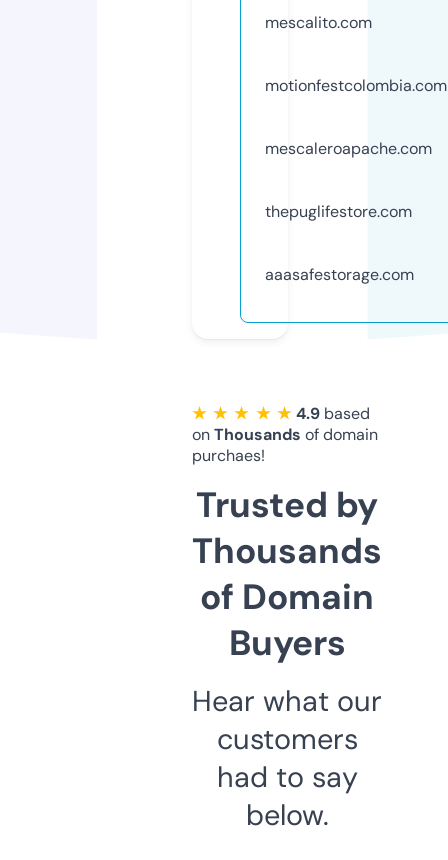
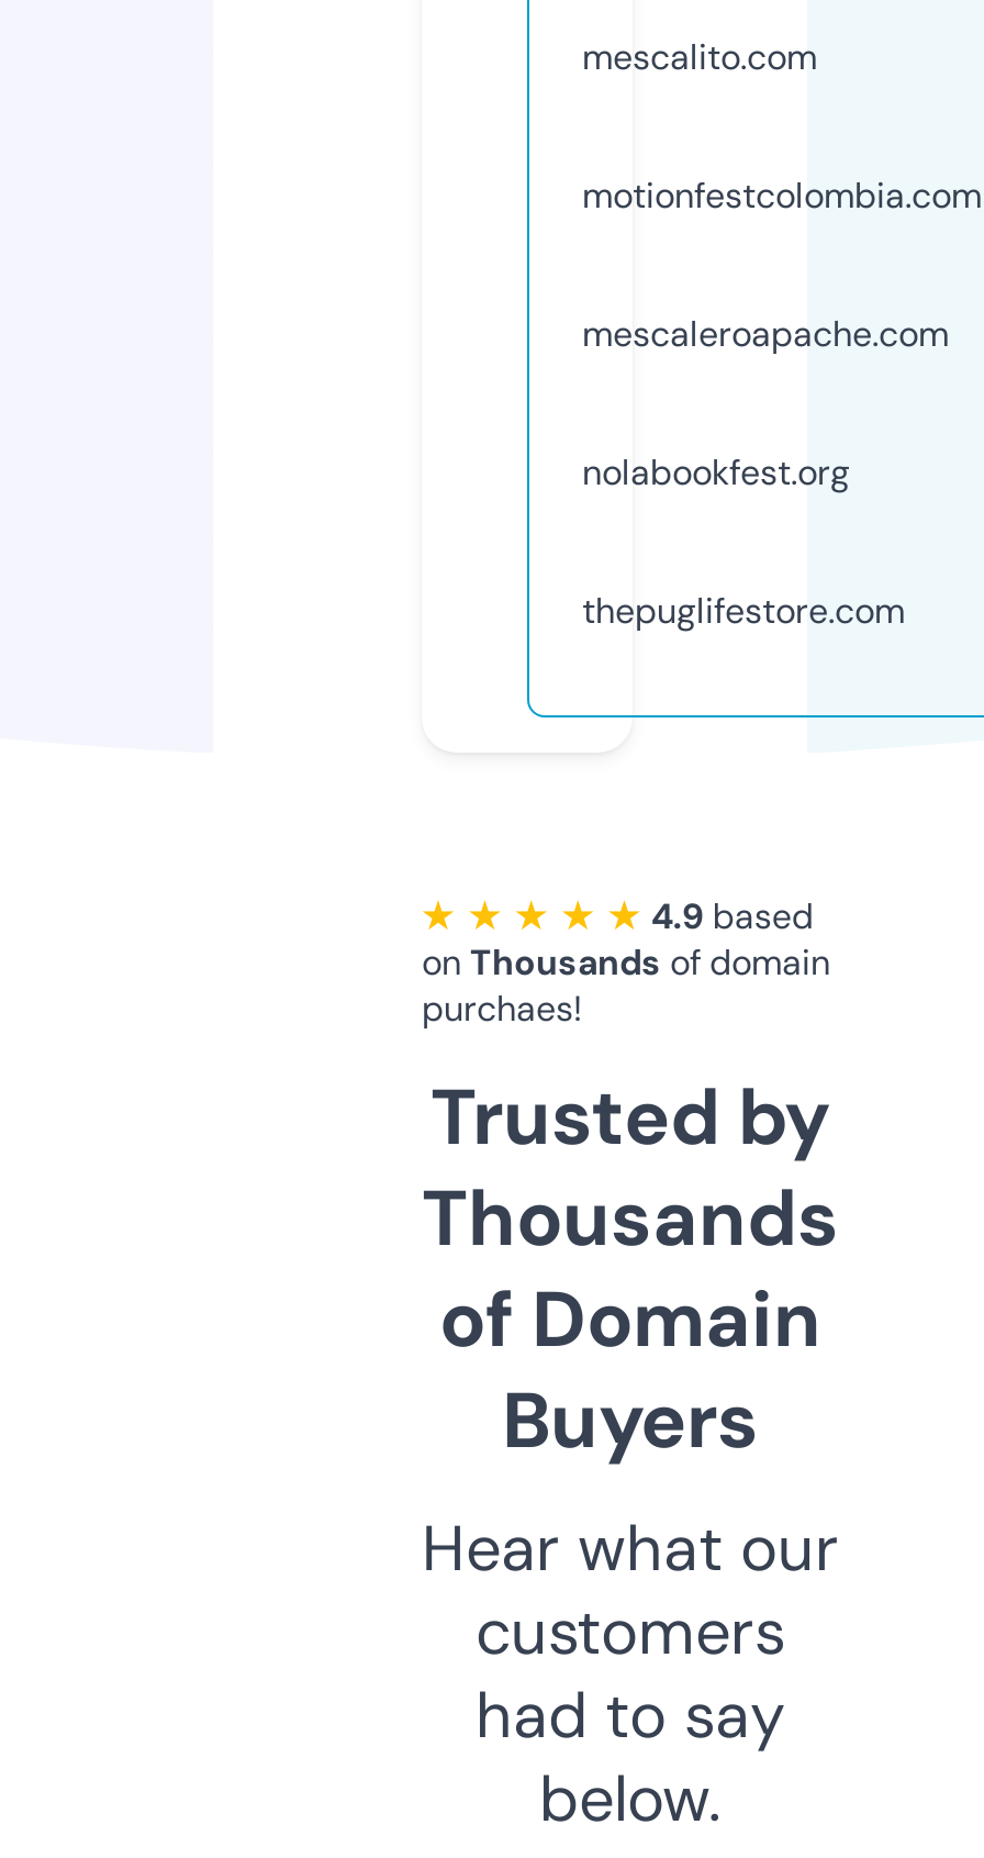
none -> [582,449,850,495] nolabookfest.org
moved [265,201,412,222] -> [582,587,905,634]: thepuglifestore.com
[265,264,414,285] aaasafestorage.com -> none

